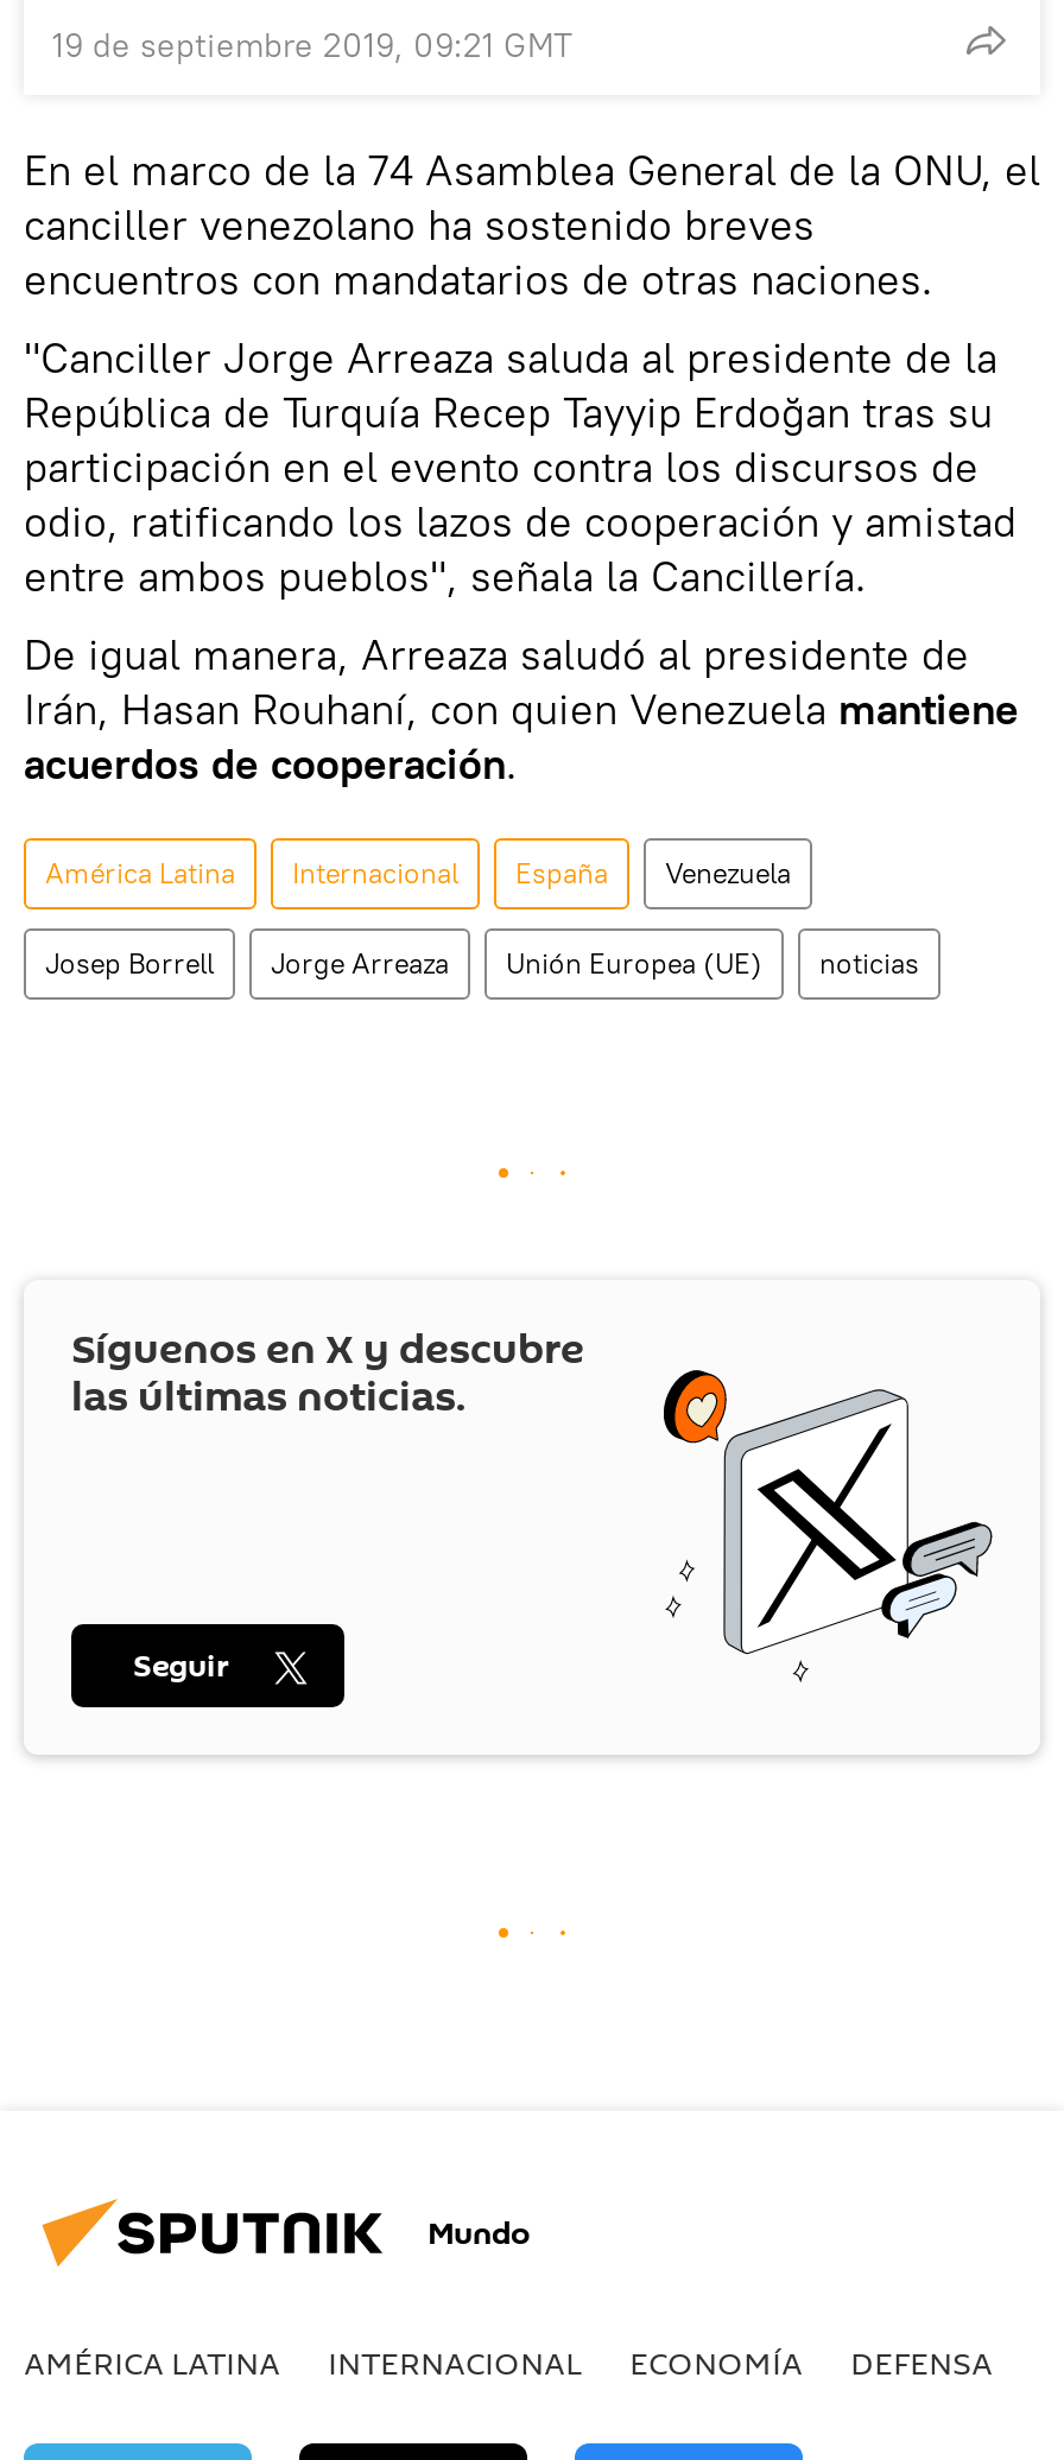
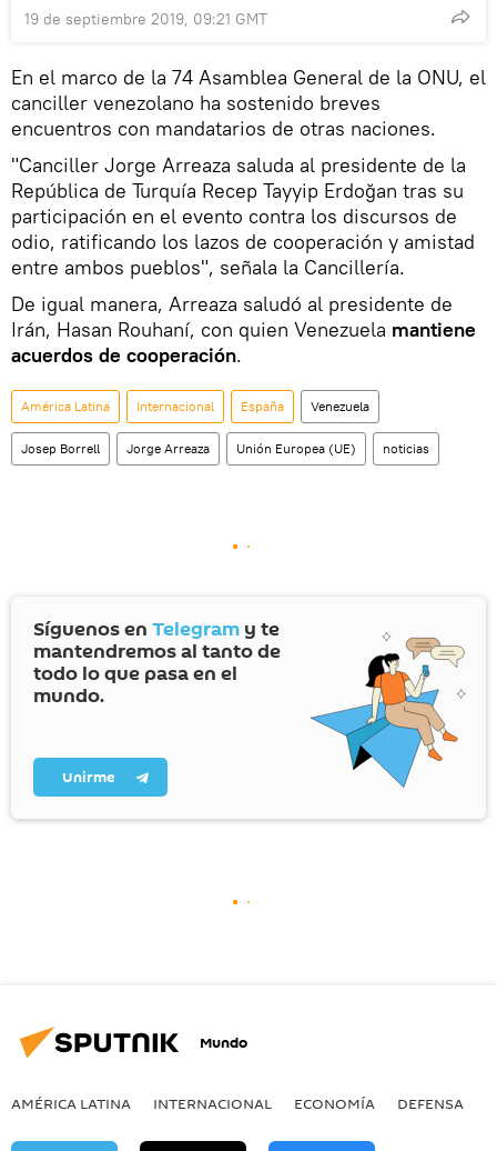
[71,1321,995,1686] [image] | Síguenos en X y descubre | las últimas noticias. -> [33,616,466,788] [image] | Síguenos en Telegram y te | mantendremos al tanto de | todo lo que pasa en el | mundo.
[133,1644,230,1689] Seguir -> [62,767,114,788] Unirme

